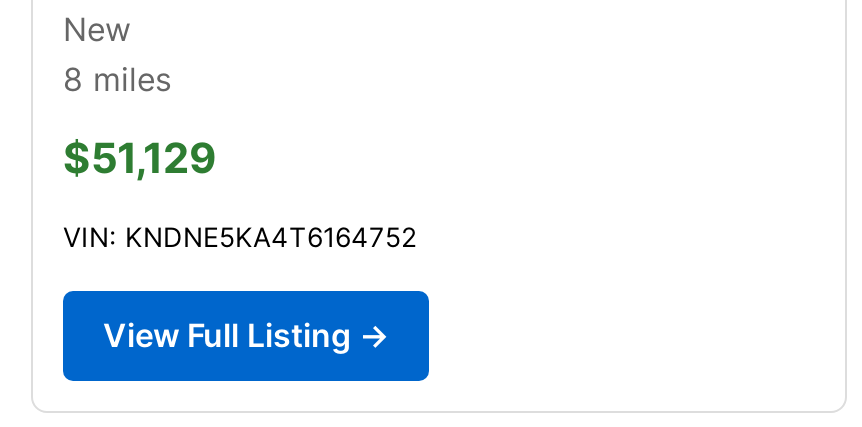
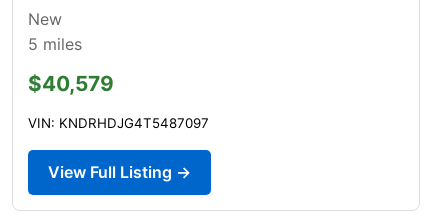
[63,59,171,99] 8 miles -> [28,34,82,54] 5 miles
[63,133,217,183] $51,129 -> [28,71,114,96] $40,579
[63,221,417,253] VIN: KNDNE5KA4T6164752 -> [28,115,209,131] VIN: KNDRHDJG4T5487097

